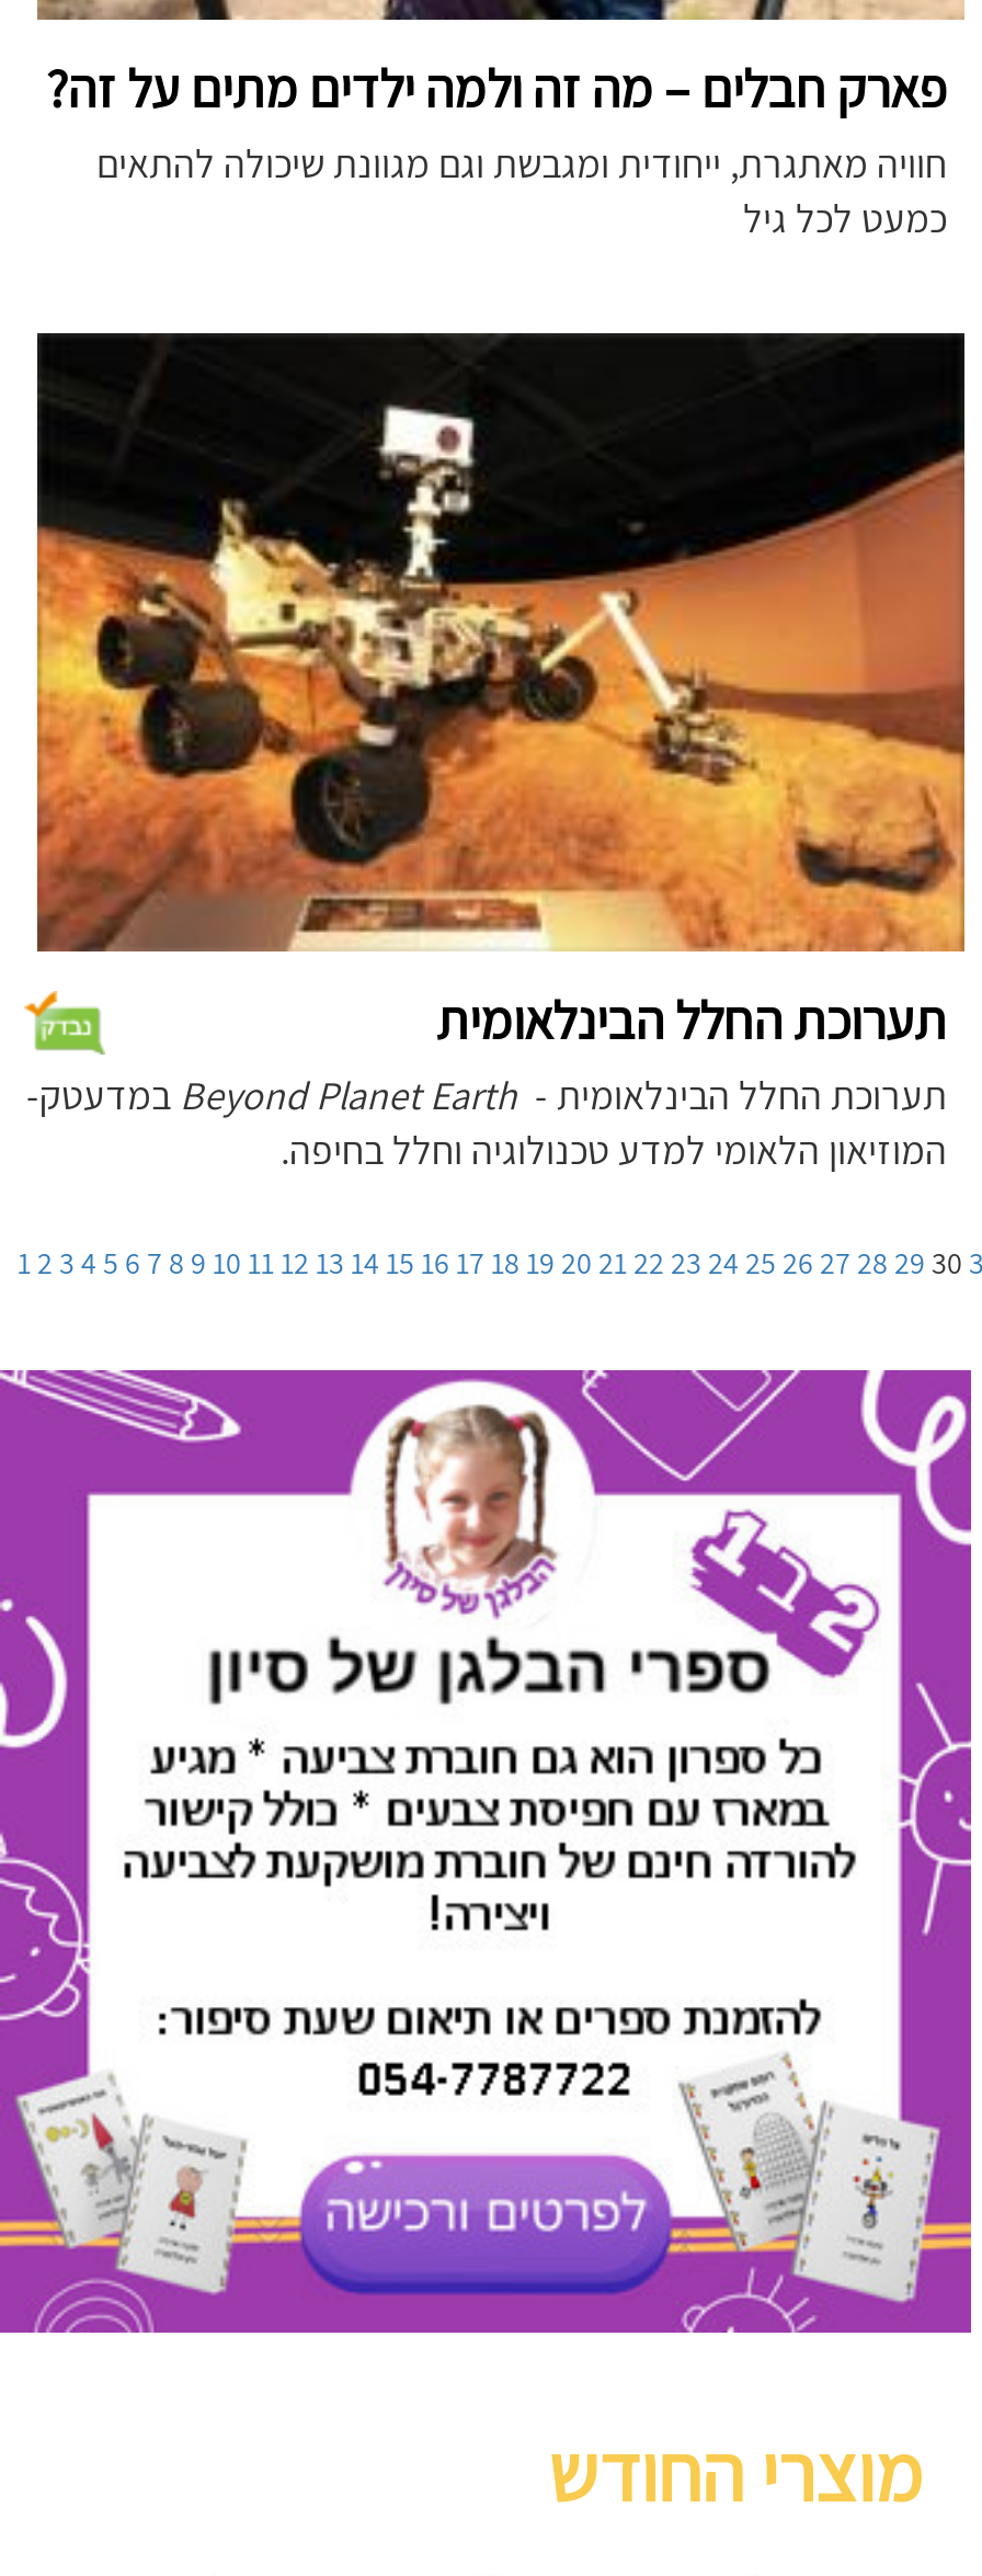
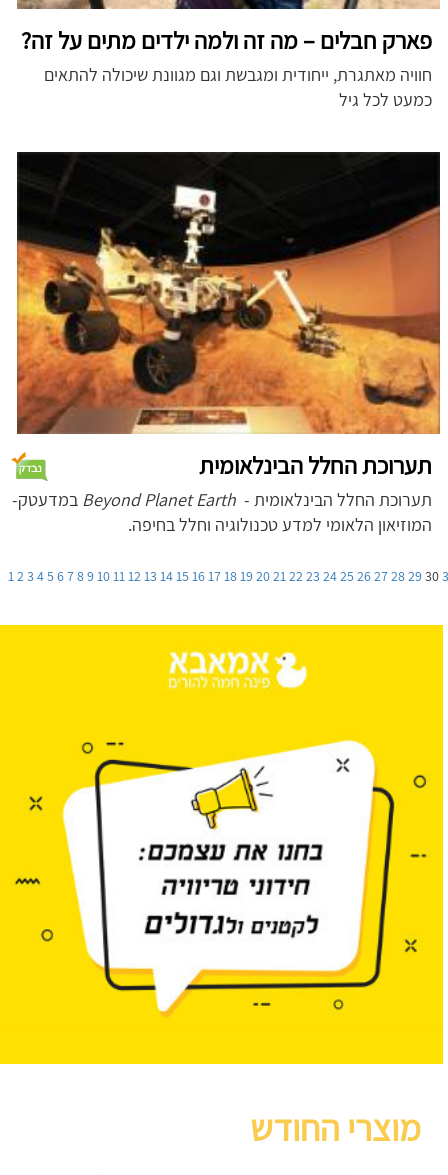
[7,1368,973,2335] [image] -> [3,624,444,1065] [image]

